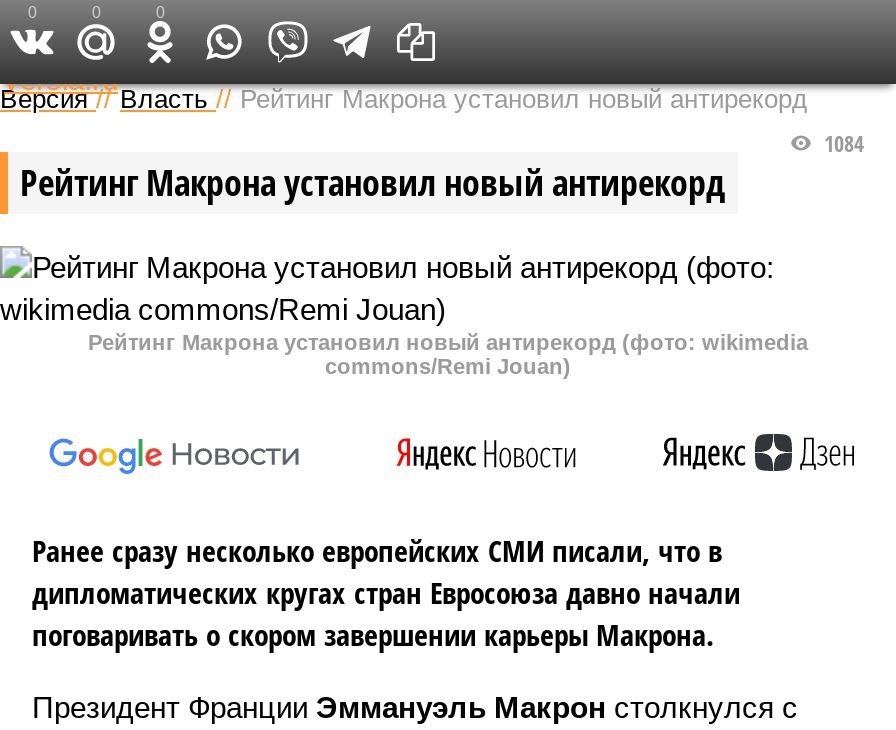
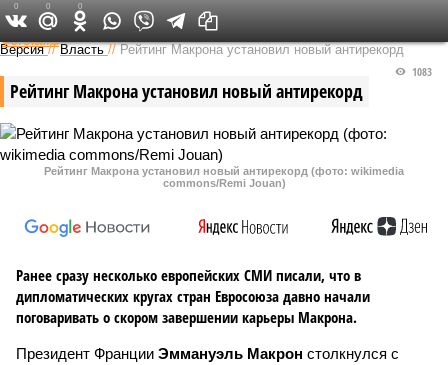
[818,128,864,158] 1084 -> [409,64,432,79] 1083

